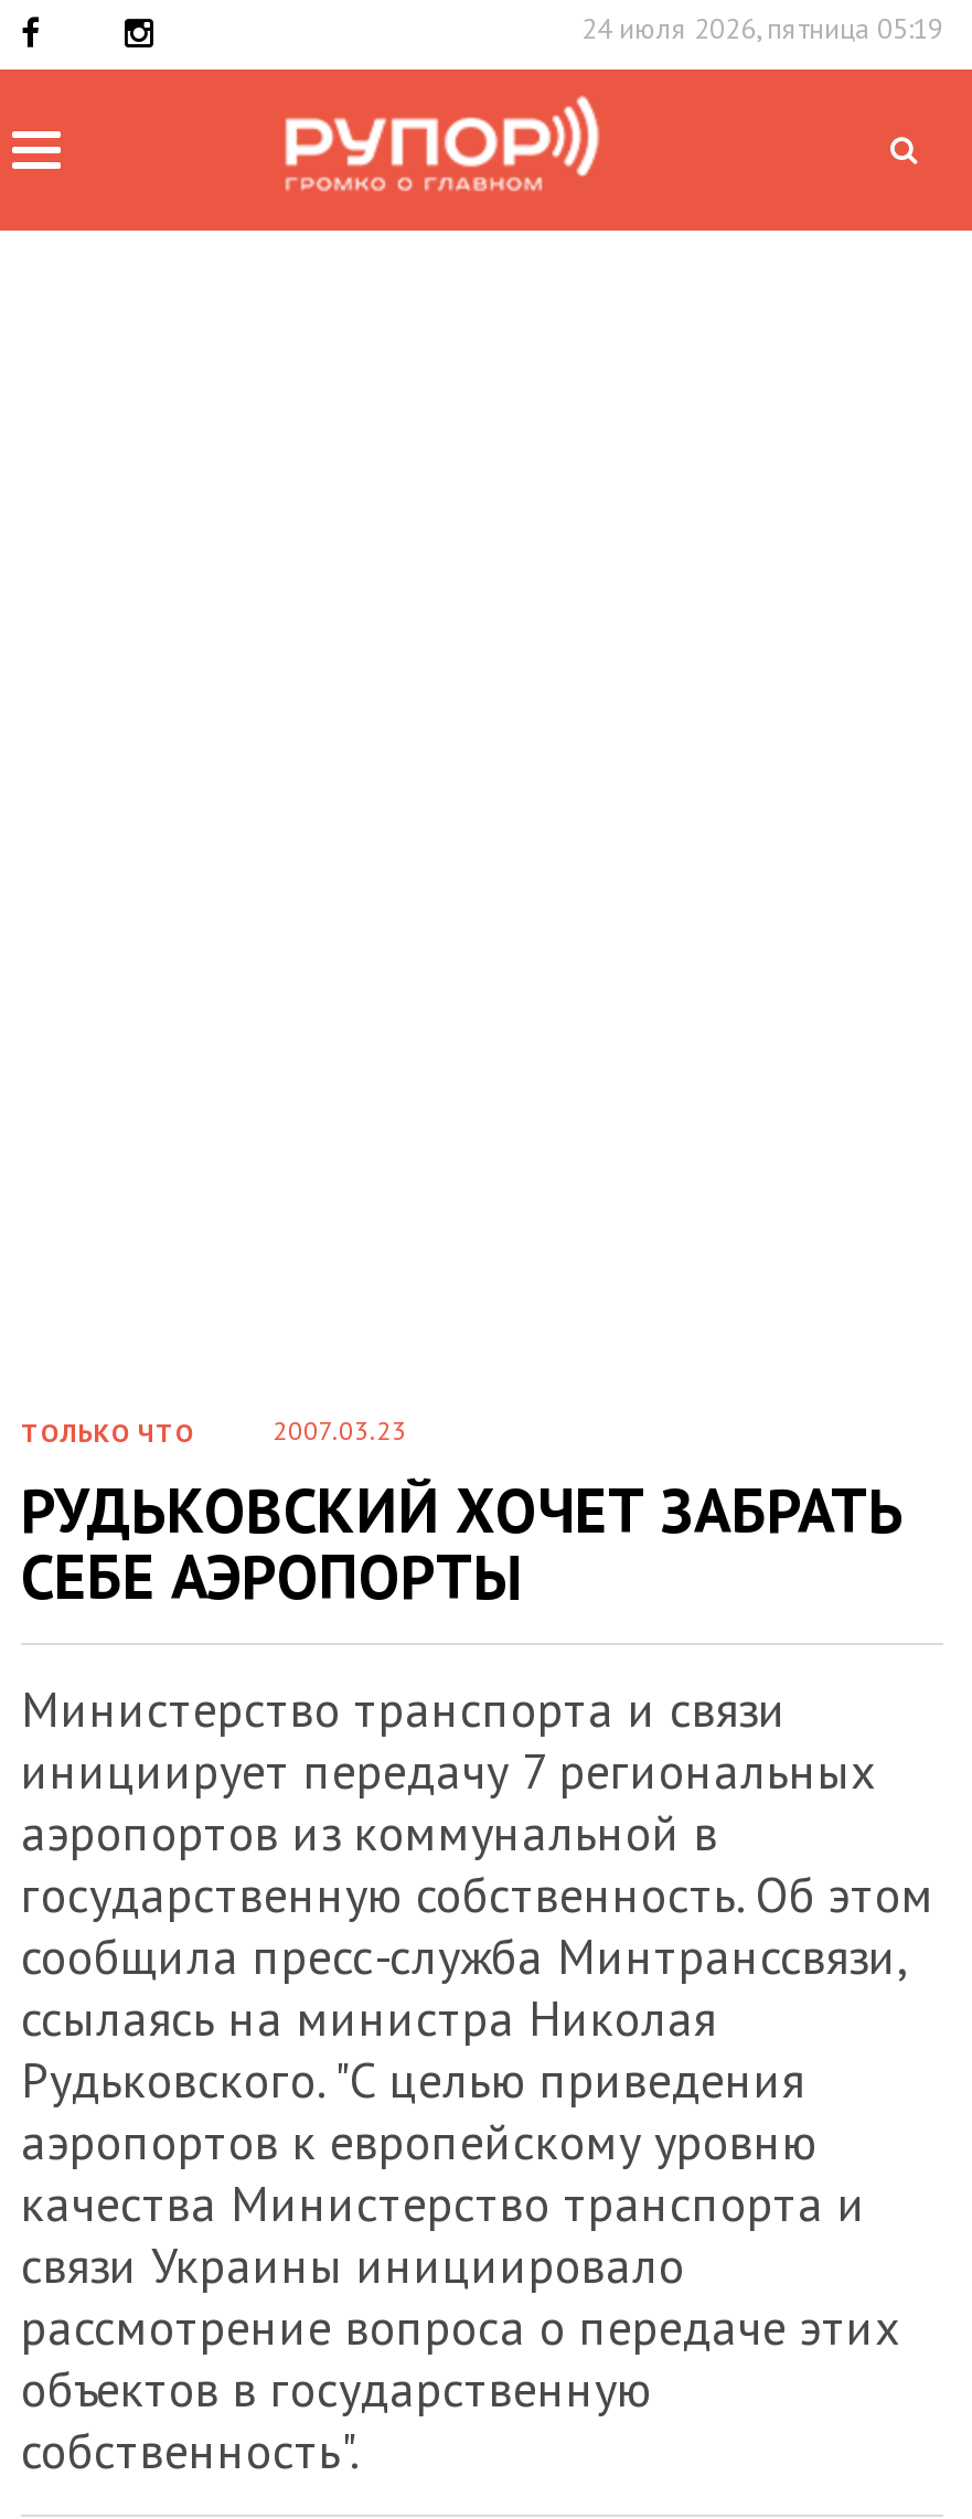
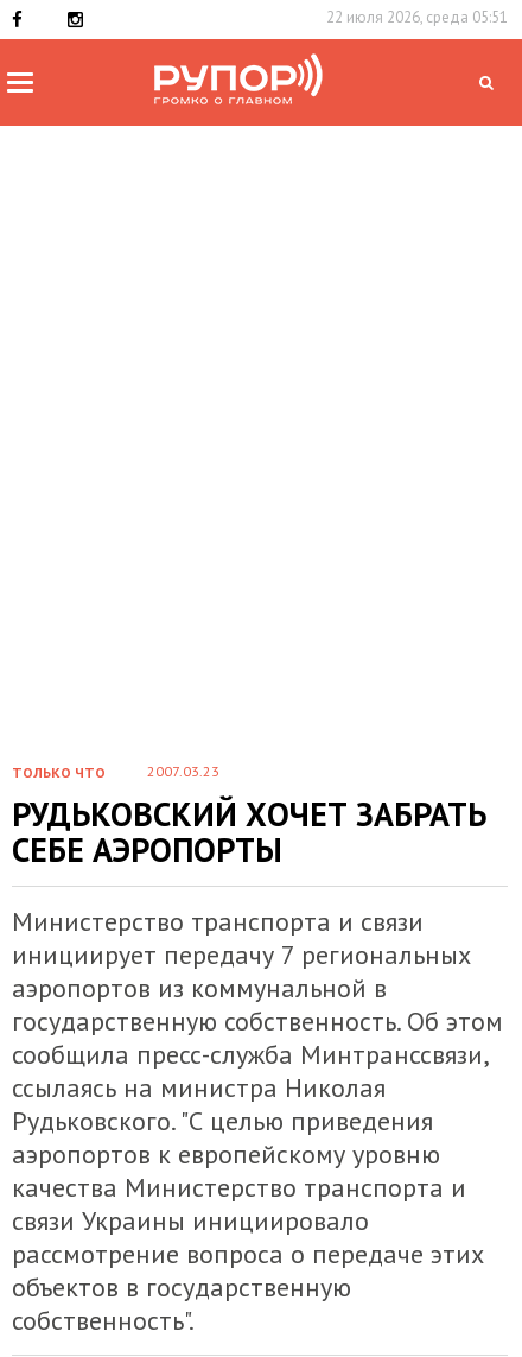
[581,10,943,47] 24 июля 2026, пятница 05:19 -> [326,7,508,27] 22 июля 2026, среда 05:51

